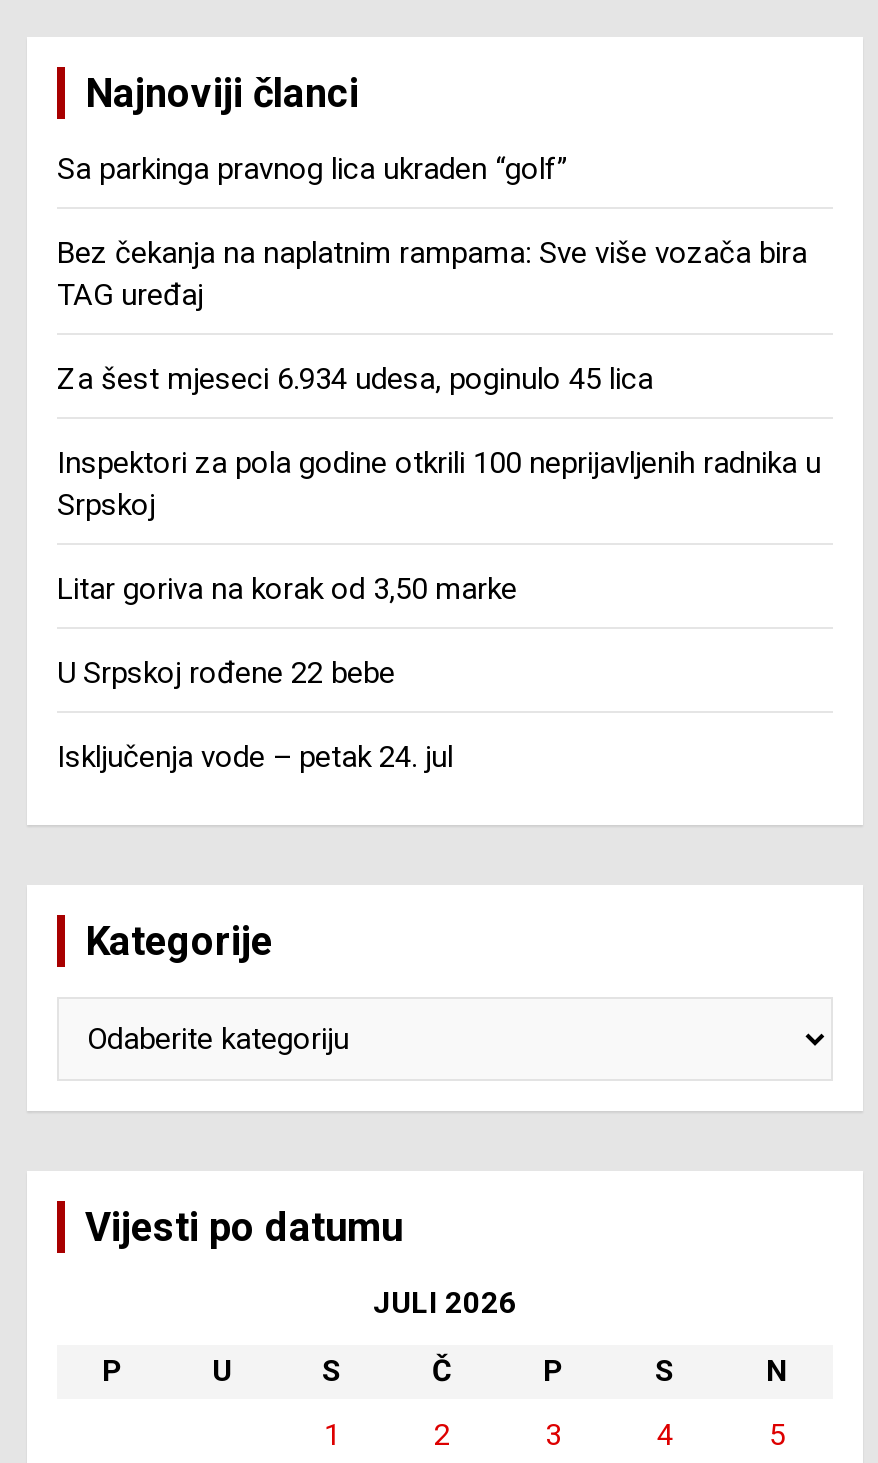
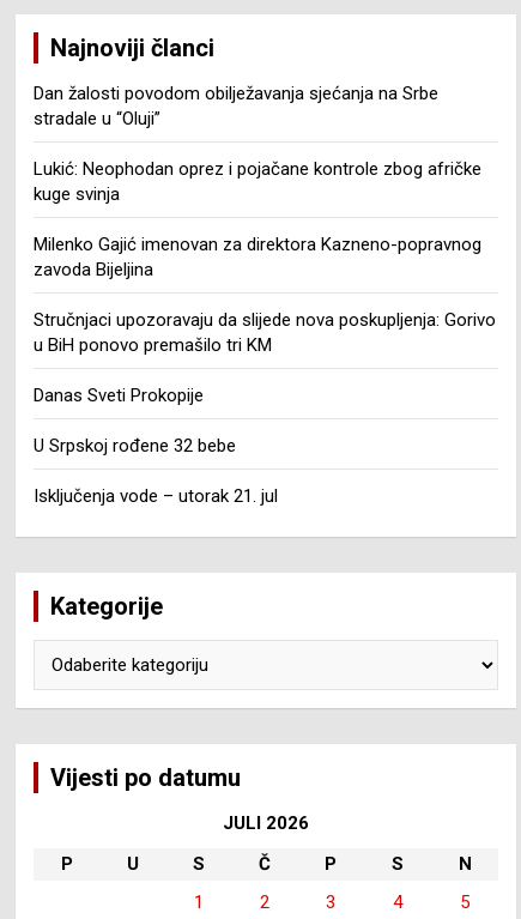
[57,150,567,186] Sa parkinga pravnog lica ukraden “golf” -> [34,82,438,129] Dan žalosti povodom obilježavanja sjećanja na Srbe | stradale u “Oluji”
[57,234,807,312] Bez čekanja na naplatnim rampama: Sve više vozača bira | TAG uređaj -> [34,158,481,204] Lukić: Neophodan oprez i pojačane kontrole zbog afričke | kuge svinja
[57,360,653,396] Za šest mjeseci 6.934 udesa, poginulo 45 lica -> [34,233,481,280] Milenko Gajić imenovan za direktora Kazneno-popravnog | zavoda Bijeljina
[57,444,821,522] Inspektori za pola godine otkrili 100 neprijavljenih radnika u | Srpskoj -> [34,309,496,355] Stručnjaci upozoravaju da slijede nova poskupljenja: Gorivo | u BiH ponovo premašilo tri KM
[57,570,517,606] Litar goriva na korak od 3,50 marke -> [34,384,204,406] Danas Sveti Prokopije
[57,654,395,690] U Srpskoj rođene 22 bebe -> [34,434,236,456] U Srpskoj rođene 32 bebe
[57,738,453,774] Isključenja vode – petak 24. jul -> [34,485,278,506] Isključenja vode – utorak 21. jul

